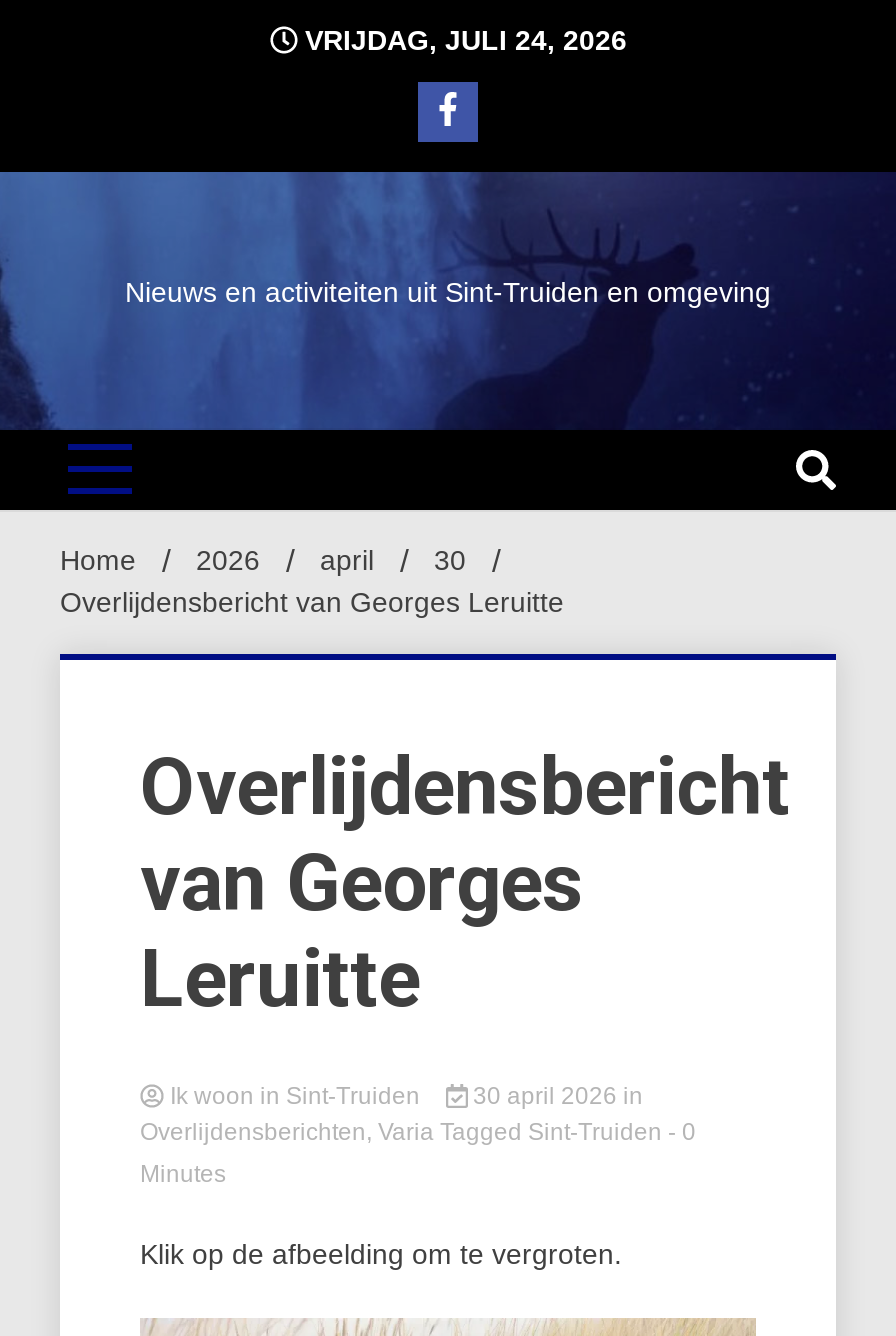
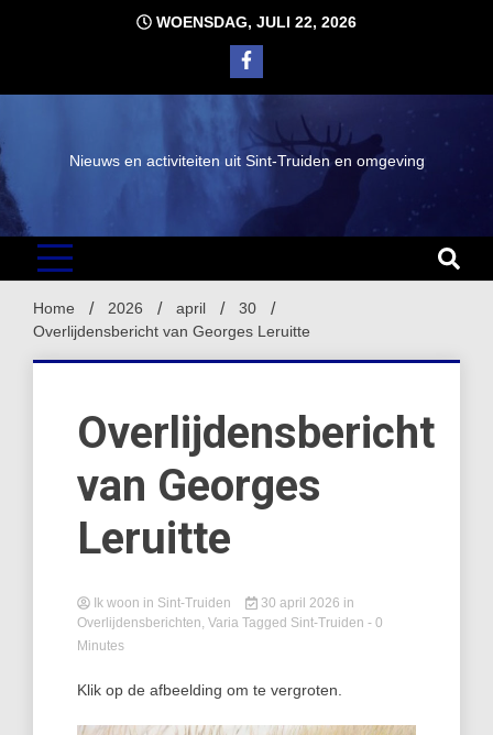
[297,24,627,56] VRIJDAG, JULI 24, 2026 -> [152,13,357,31] WOENSDAG, JULI 22, 2026

